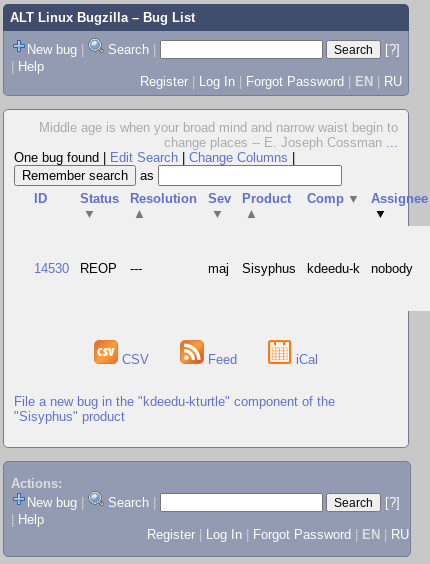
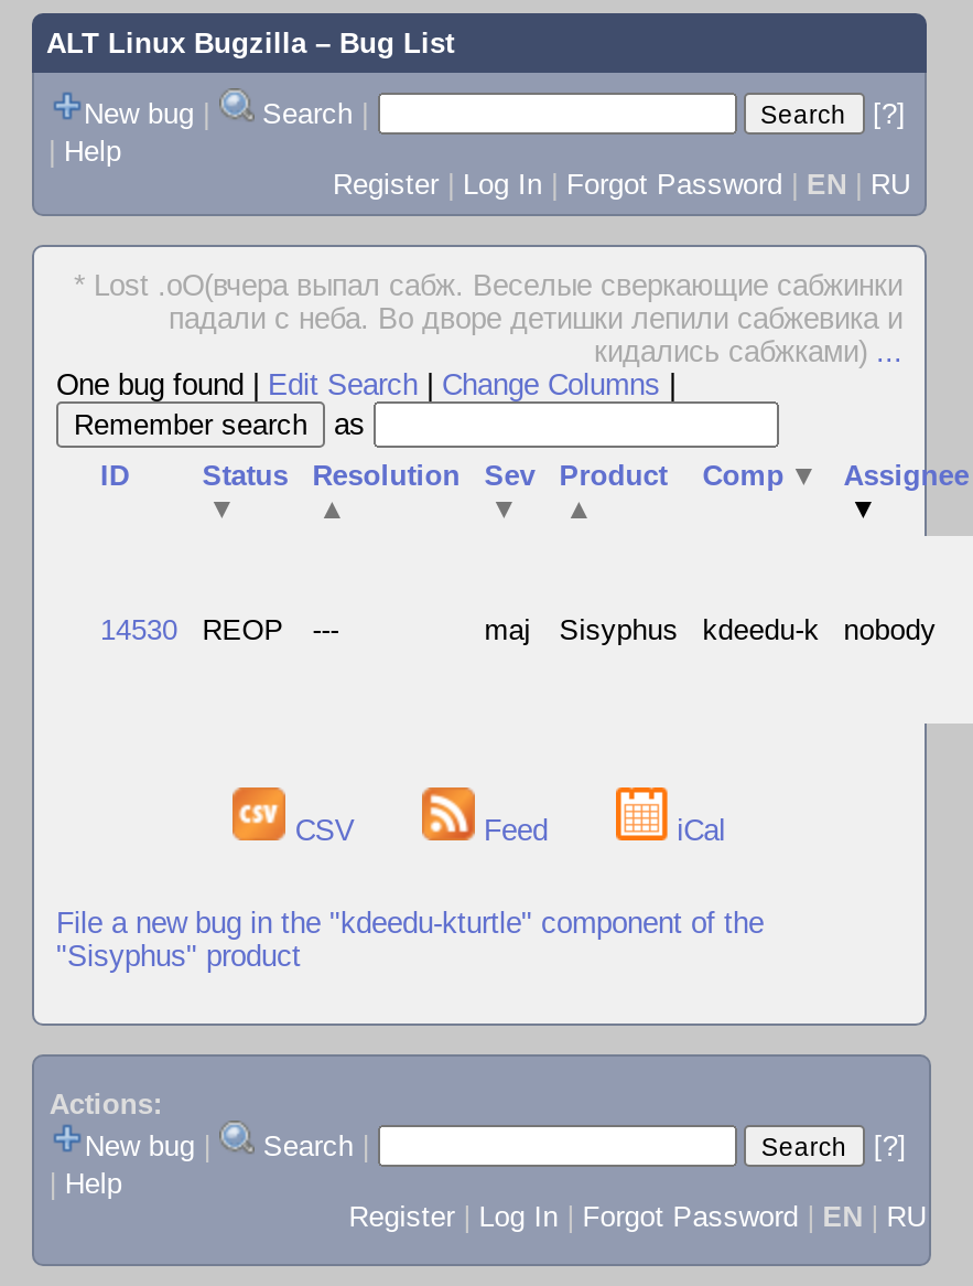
[39,120,398,150] Middle age is when your broad mind and narrow waist begin to | change places -- E. Joseph Cossman... -> [74,269,902,368] * Lost .oO(вчера выпал сабж. Веселые сверкающие сабжинки | падали с неба. Во дворе детишки лепили сабжевика и | кидались сабжками)...

